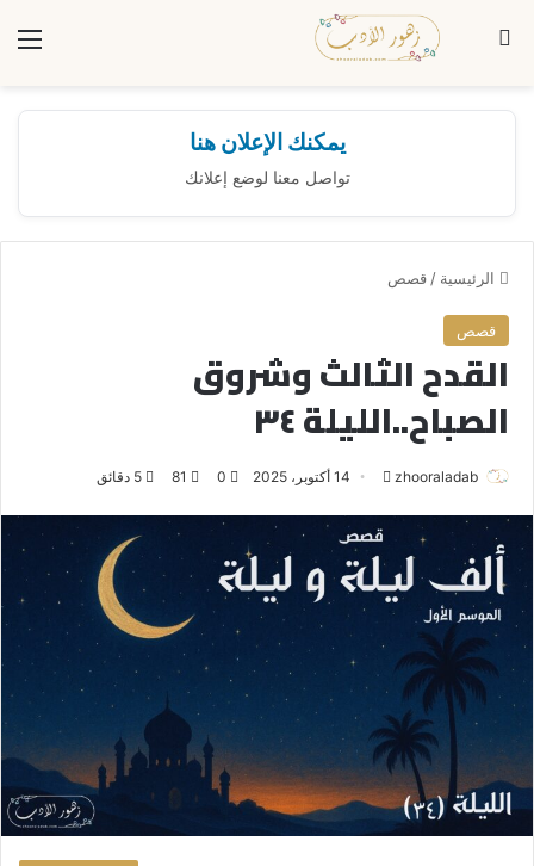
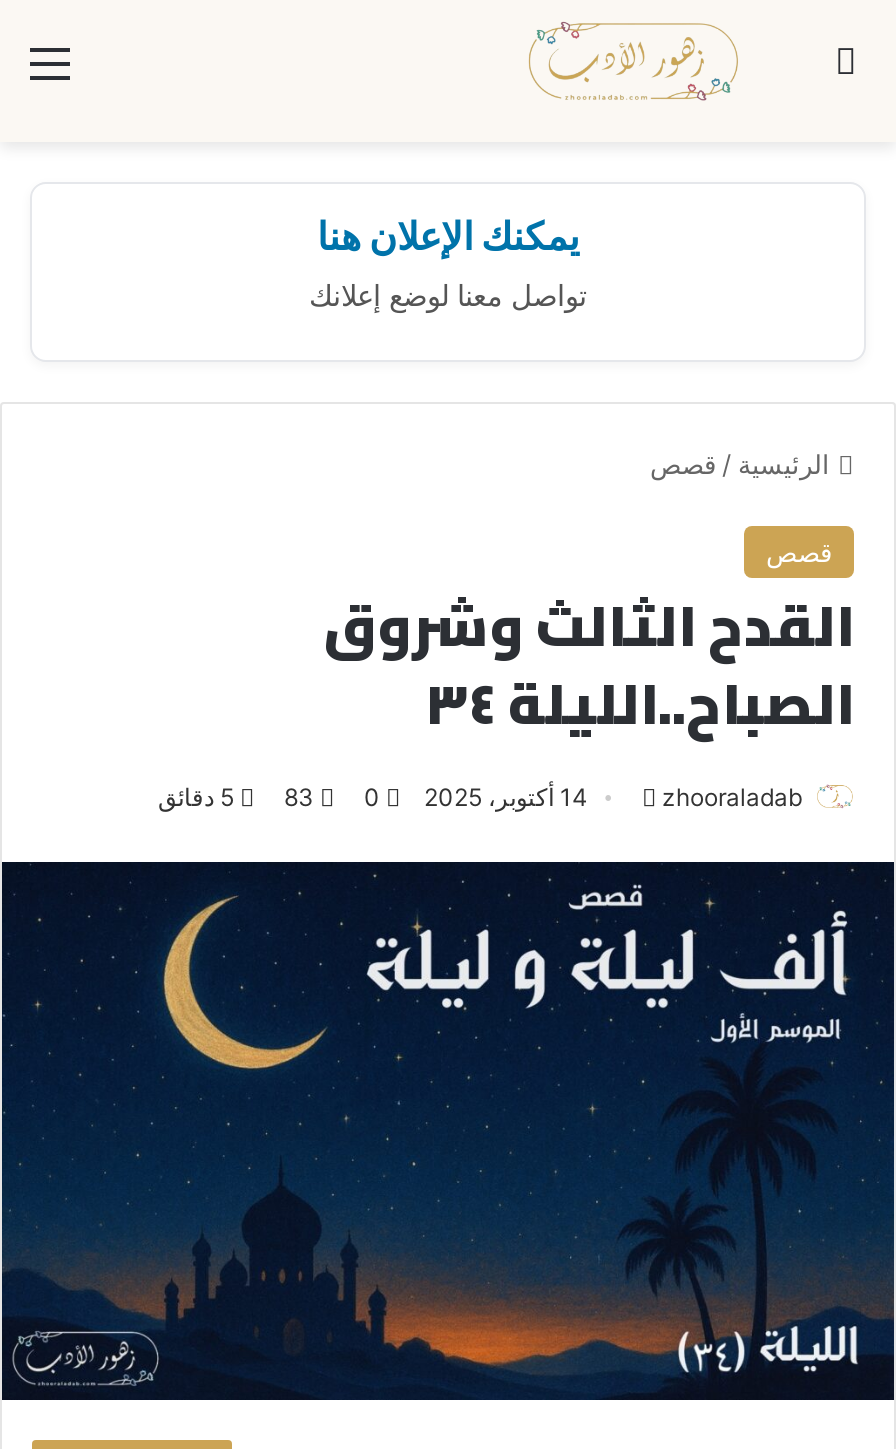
[172,468,187,486] 81 -> [284,783,314,813] 83

